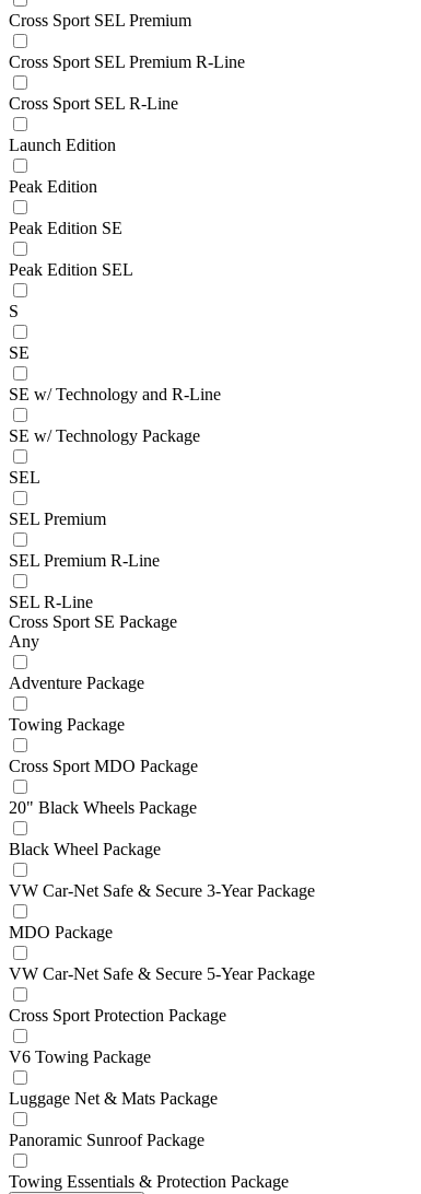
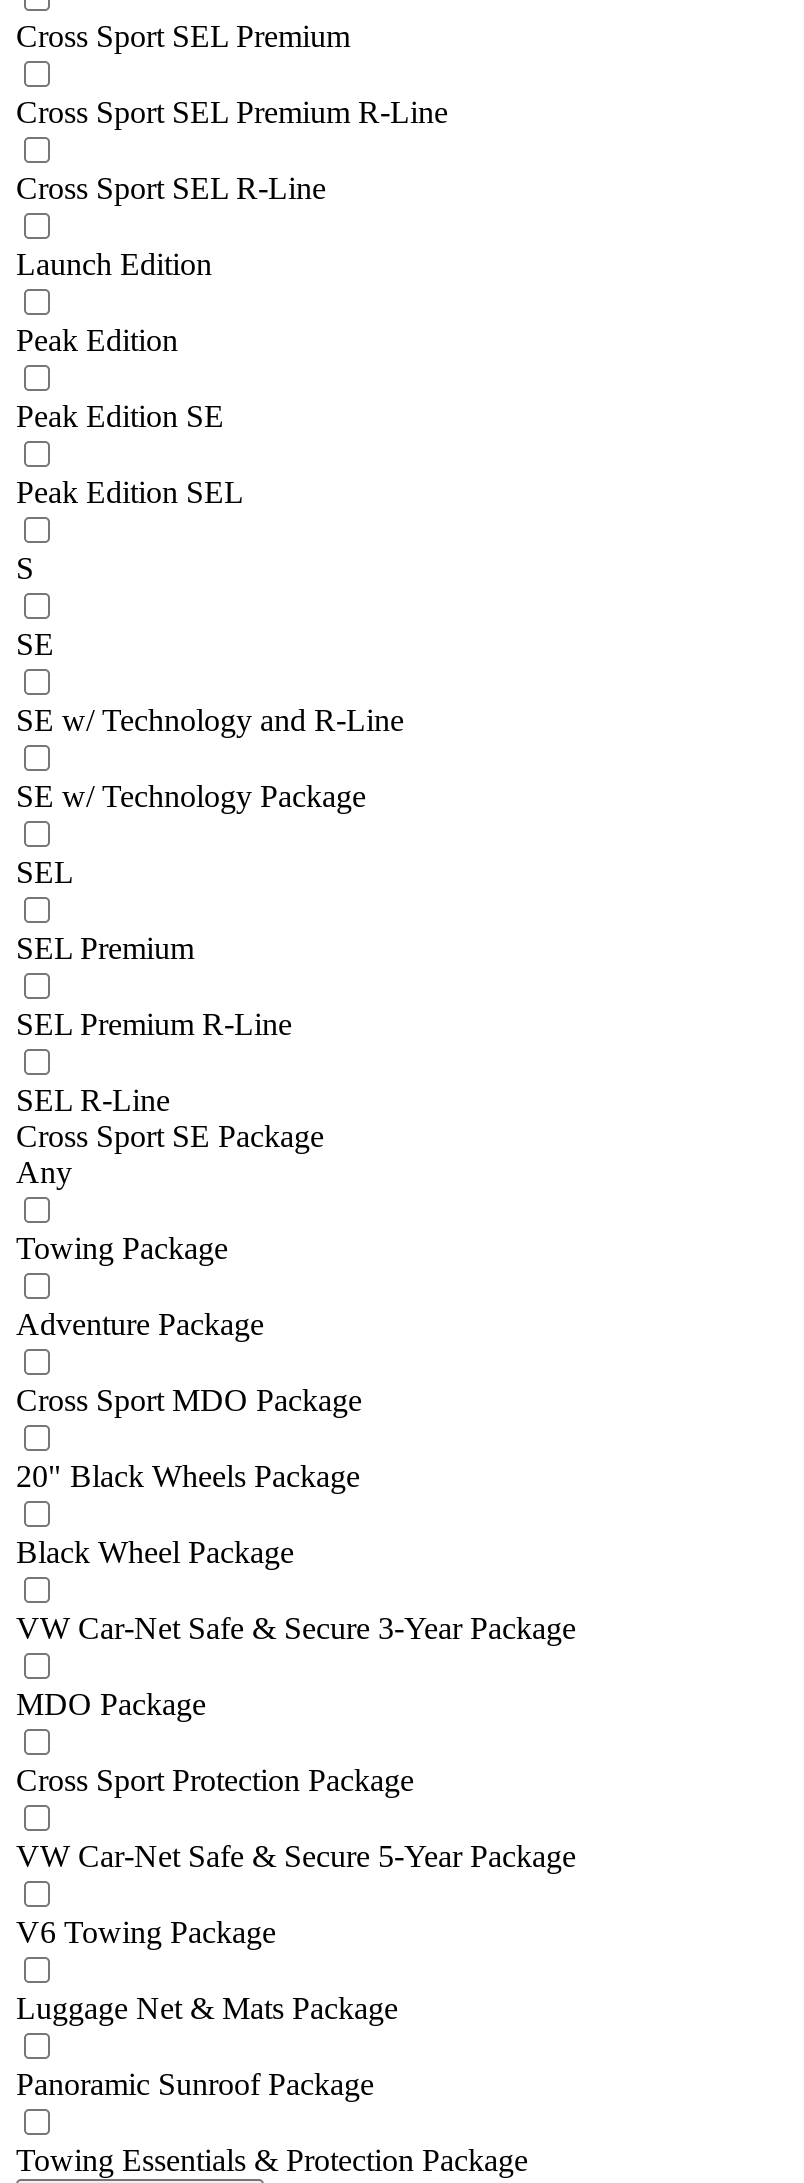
moved [9,674,144,693] -> [16,1308,264,1342]: Adventure Package
moved [9,716,125,734] -> [16,1232,228,1266]: Towing Package
moved [9,965,315,983] -> [16,1840,576,1874]: VW Car-Net Safe & Secure 5-Year Package
moved [9,1006,226,1025] -> [16,1764,414,1798]: Cross Sport Protection Package

